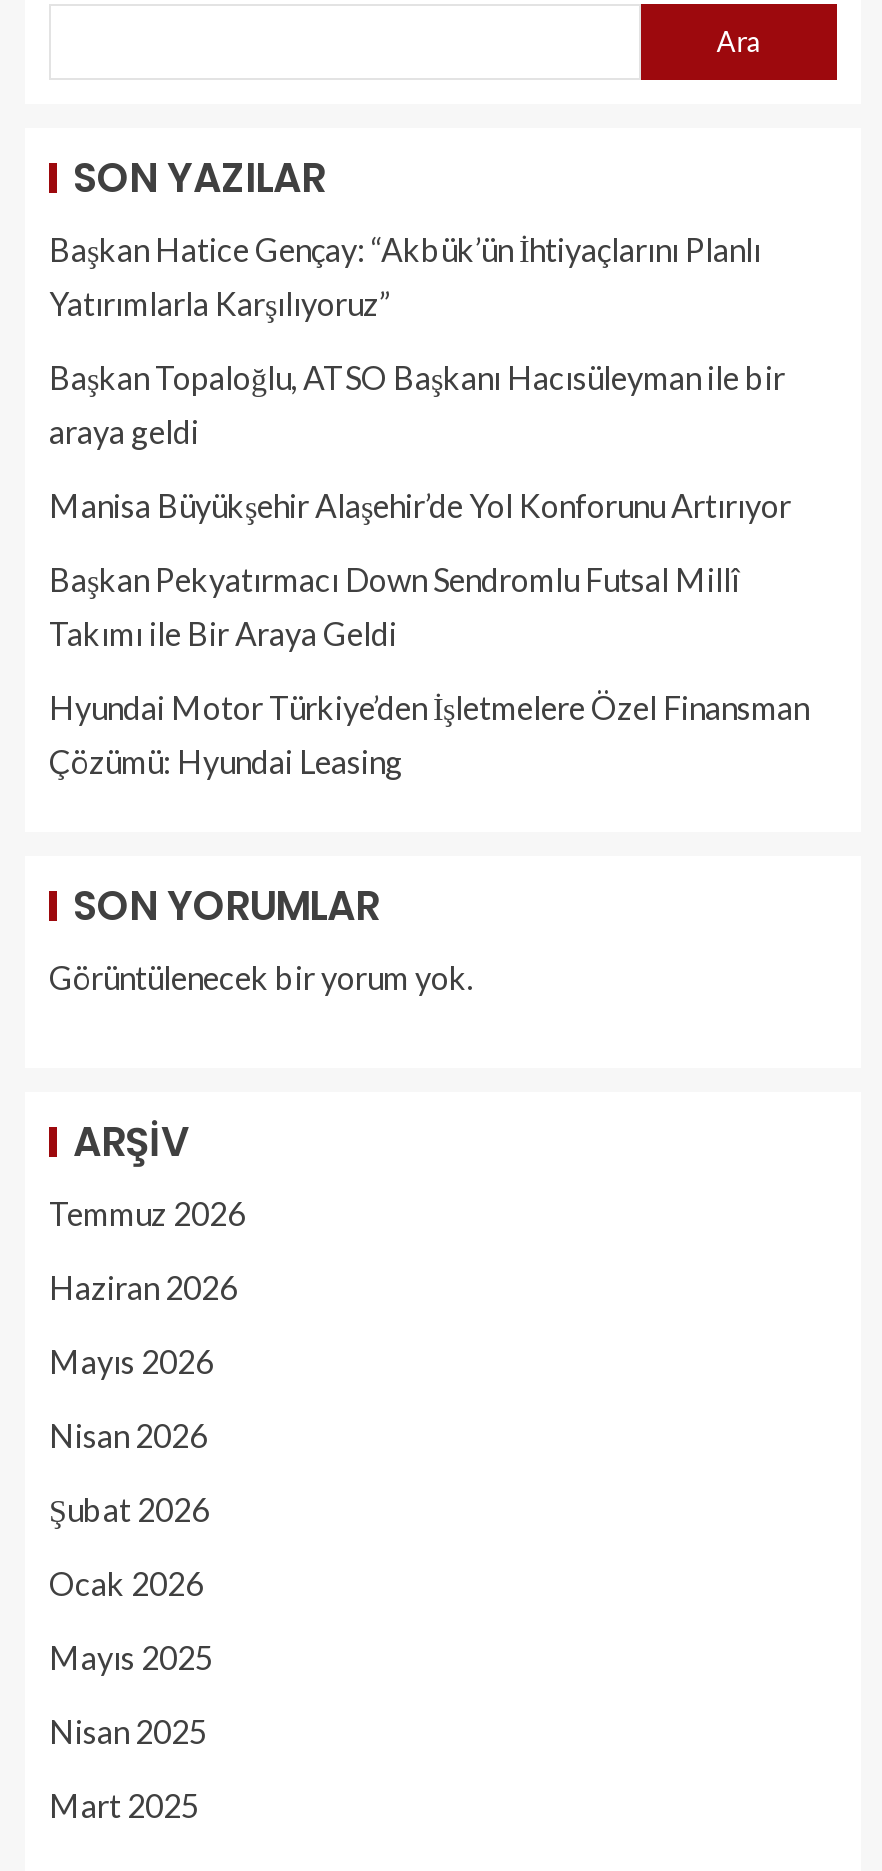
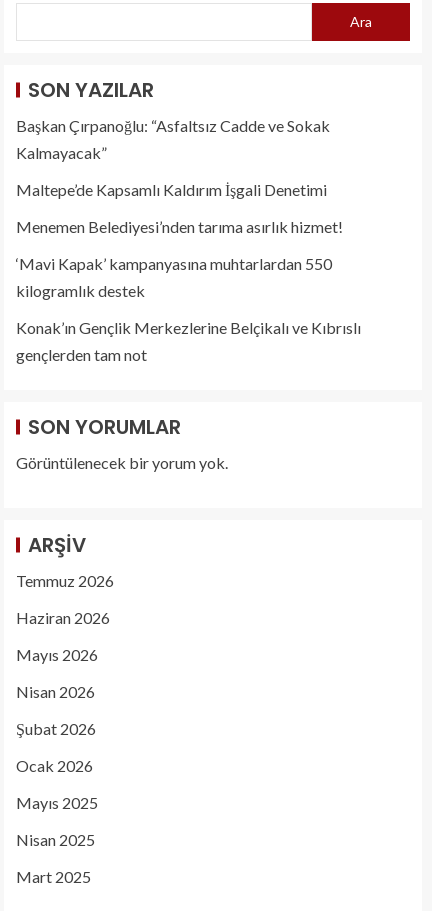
[49,230,761,322] Başkan Hatice Gençay: “Akbük’ün İhtiyaçlarını Planlı | Yatırımlarla Karşılıyoruz” -> [16,116,330,162] Başkan Çırpanoğlu: “Asfaltsız Cadde ve Sokak | Kalmayacak”
[49,358,785,450] Başkan Topaloğlu, ATSO Başkanı Hacısüleyman ile bir | araya geldi -> [16,180,327,199] Maltepe’de Kapsamlı Kaldırım İşgali Denetimi
[49,486,791,524] Manisa Büyükşehir Alaşehir’de Yol Konforunu Artırıyor -> [16,217,343,236] Menemen Belediyesi’nden tarıma asırlık hizmet!
[49,560,739,652] Başkan Pekyatırmacı Down Sendromlu Futsal Millî | Takımı ile Bir Araya Geldi -> [16,254,332,300] ‘Mavi Kapak’ kampanyasına muhtarlardan 550 | kilogramlık destek
[49,688,809,780] Hyundai Motor Türkiye’den İşletmelere Özel Finansman | Çözümü: Hyundai Leasing -> [16,318,361,364] Konak’ın Gençlik Merkezlerine Belçikalı ve Kıbrıslı | gençlerden tam not

